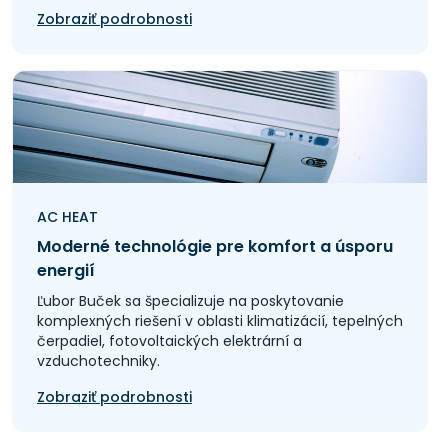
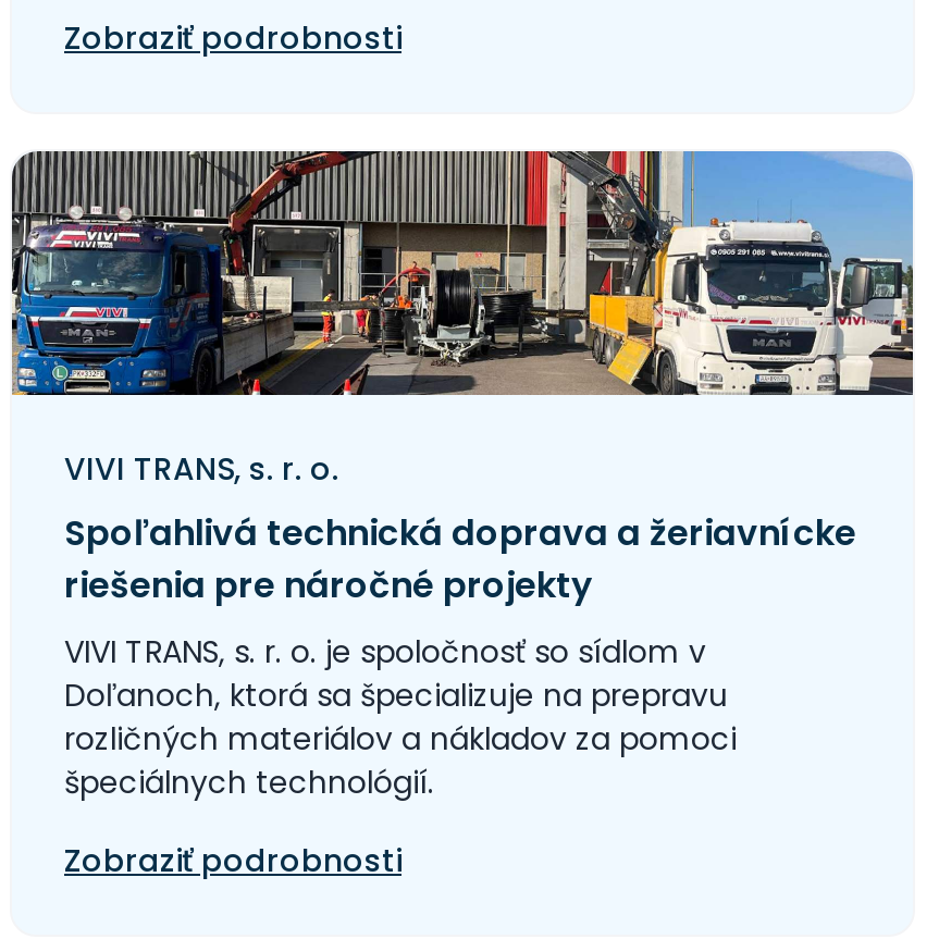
[12,70,427,371] [image] | AC HEAT | Moderné technológie pre komfort a úsporu | energií | Ľubor Buček sa špecializuje na poskytovanie | komplexných riešení v oblasti klimatizácií, tepelných | čerpadiel, fotovoltaických elektrární a | vzduchotechniky. -> [10,149,915,804] [image] | VIVI TRANS, s. r. o. | Spoľahlivá technická doprava a žeriavnícke | riešenia pre náročné projekty | VIVI TRANS, s. r. o. je spoločnosť so sídlom v | Doľanoch, ktorá sa špecializuje na prepravu | rozličných materiálov a nákladov za pomoci | špeciálnych technológií.

